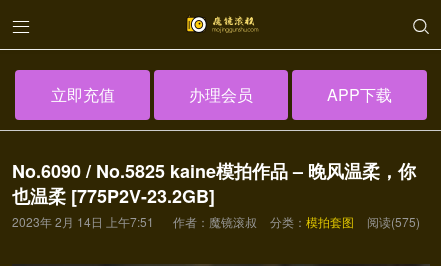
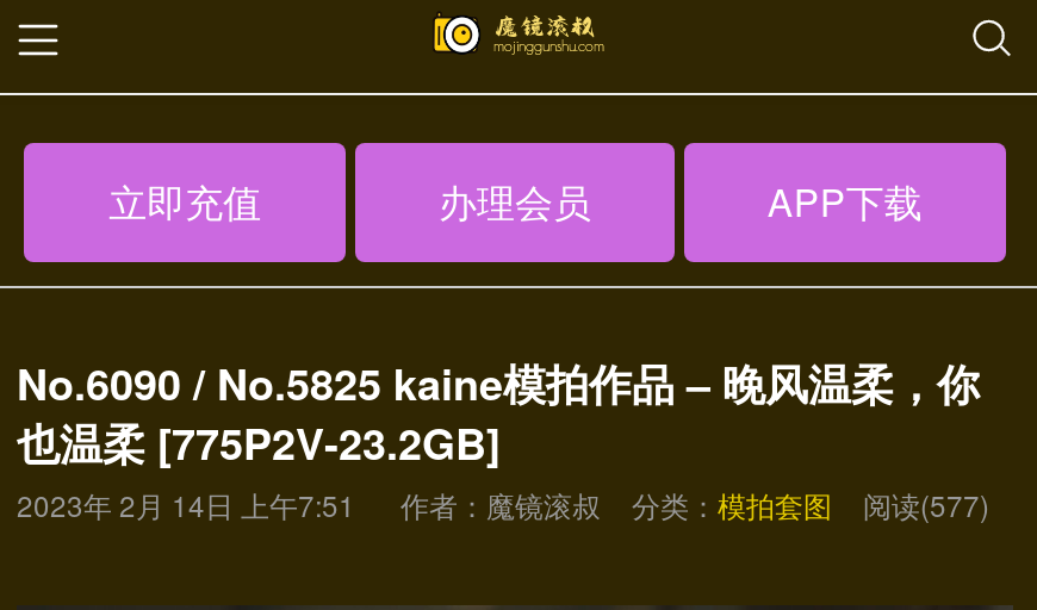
[12,213,420,230] 2023年 2月 14日 上午7:51 作者：魔镜滚叔 分类：模拍套图 阅读(575) -> [17,484,989,524] 2023年 2月 14日 上午7:51 作者：魔镜滚叔 分类：模拍套图 阅读(577)

